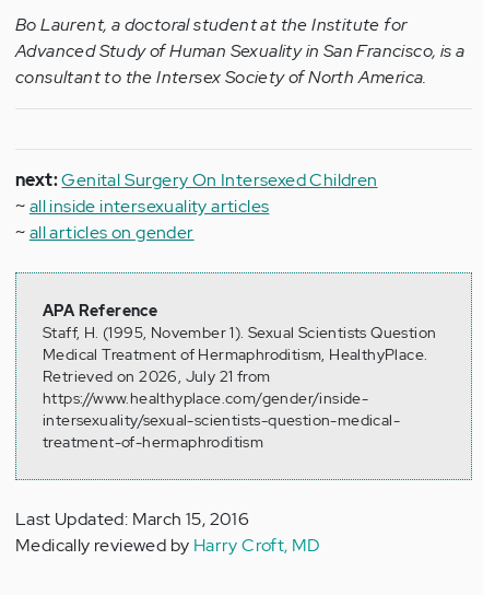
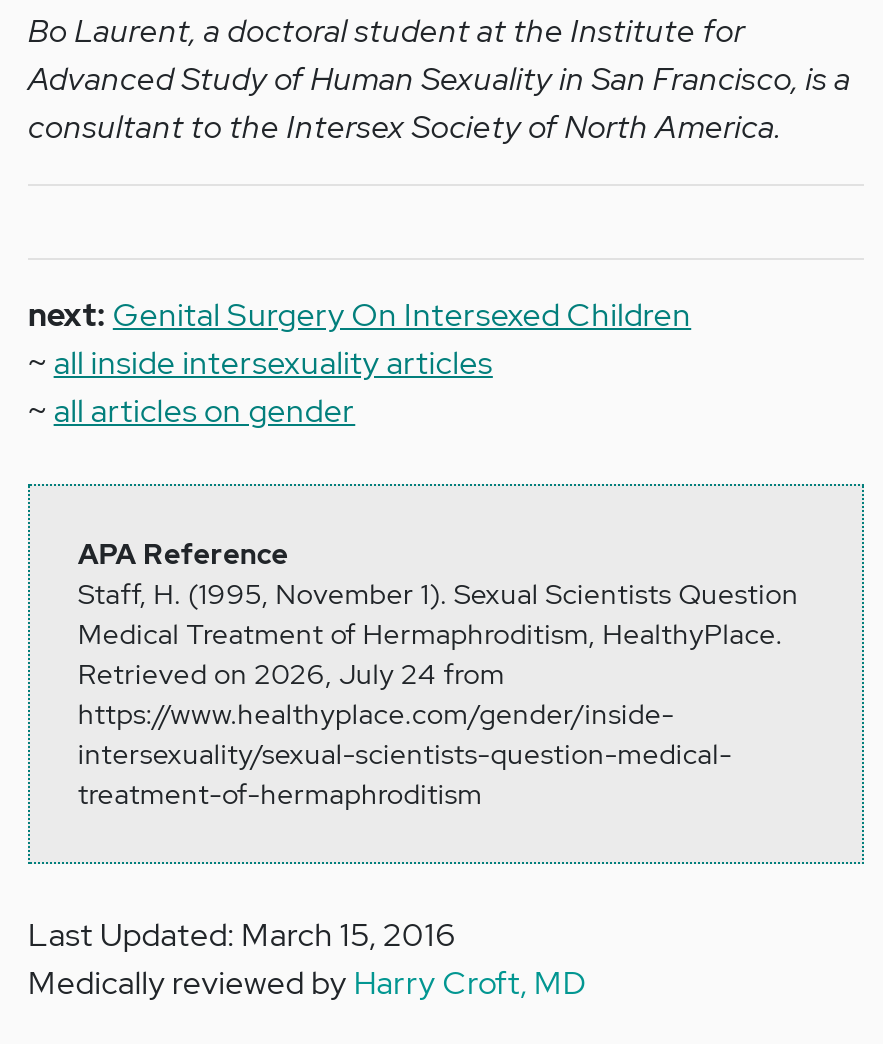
[43,366,270,386] Retrieved on 2026, July 21 from -> [78,656,505,692] Retrieved on 2026, July 24 from

